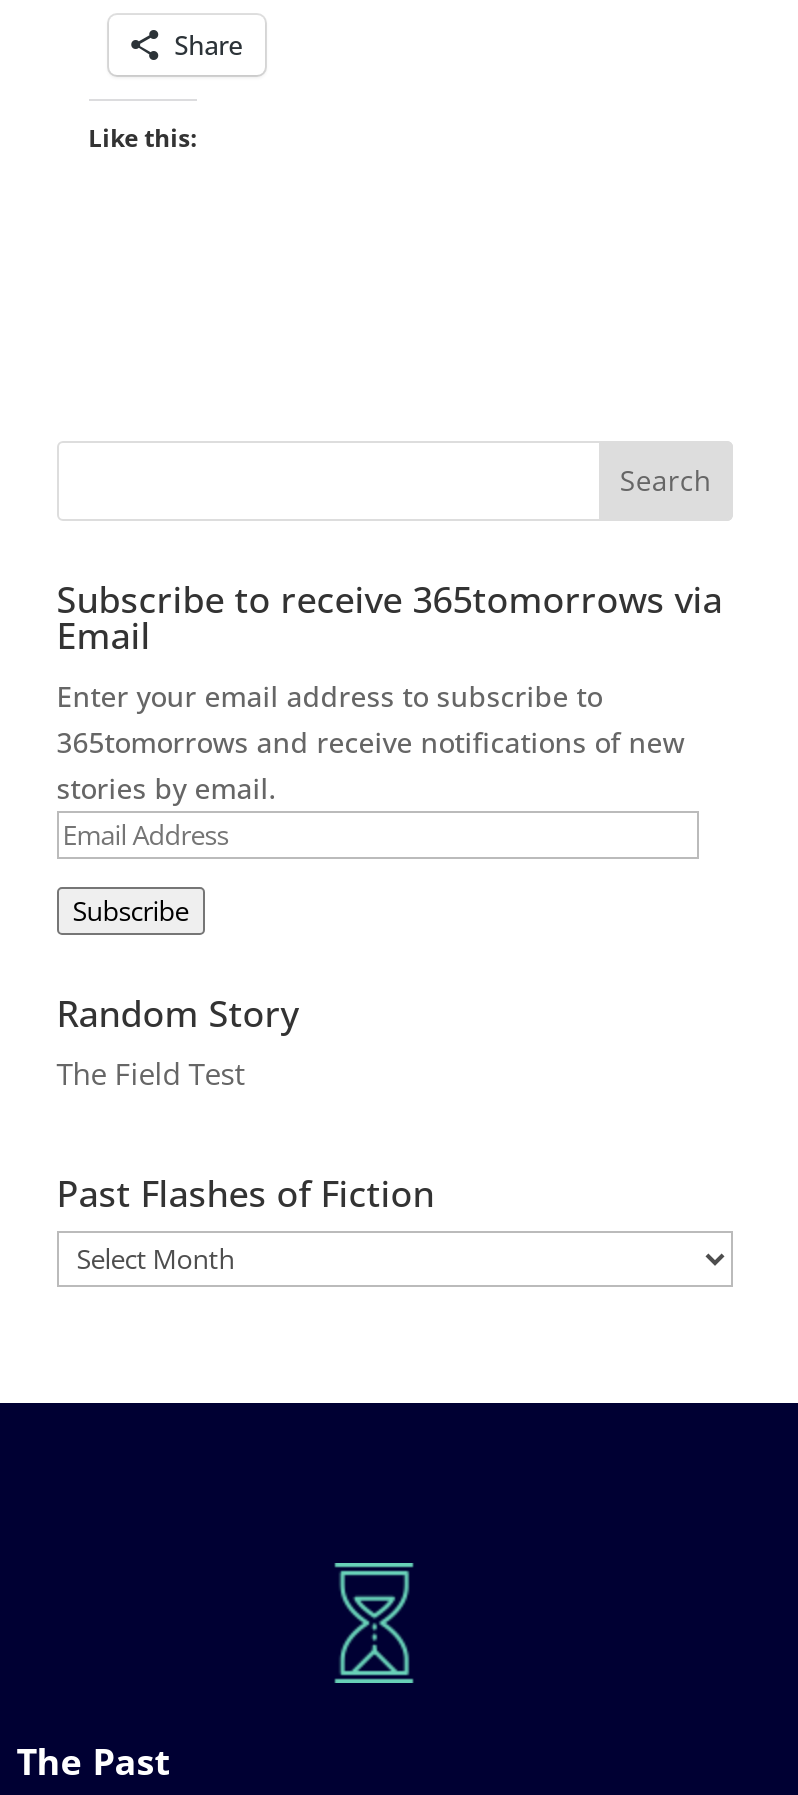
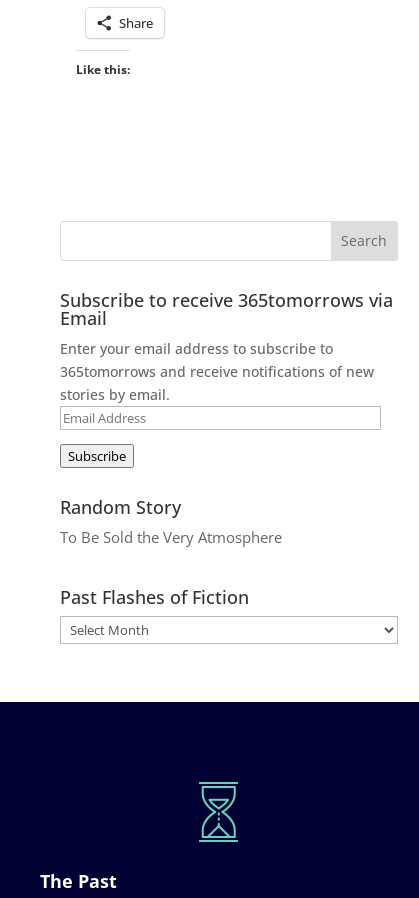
[57,1052,245,1092] The Field Test -> [60,527,282,547] To Be Sold the Very Atmosphere

